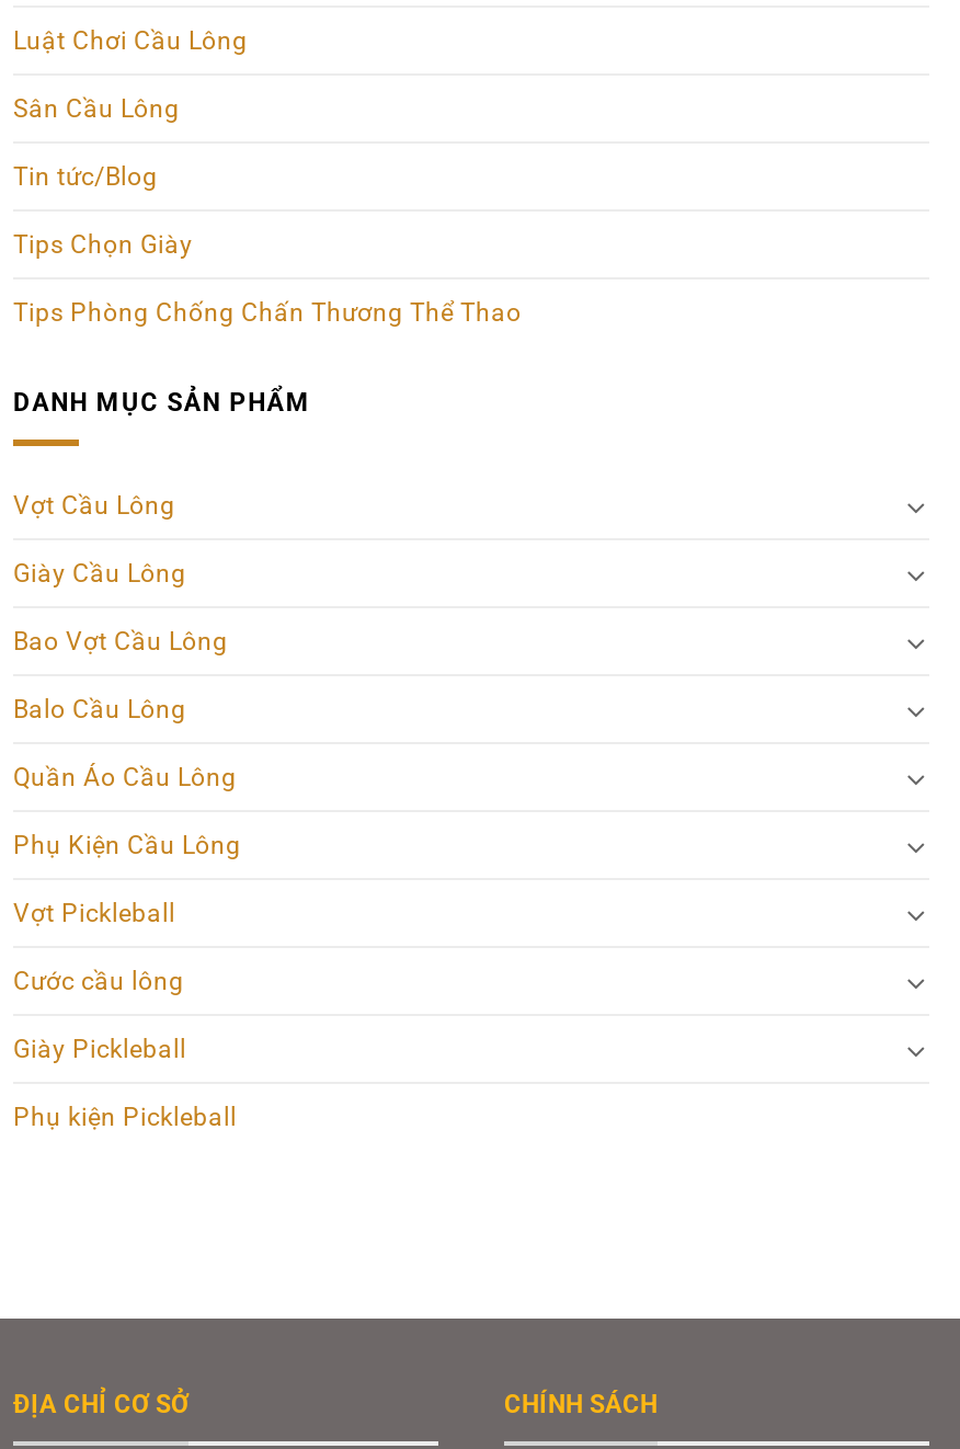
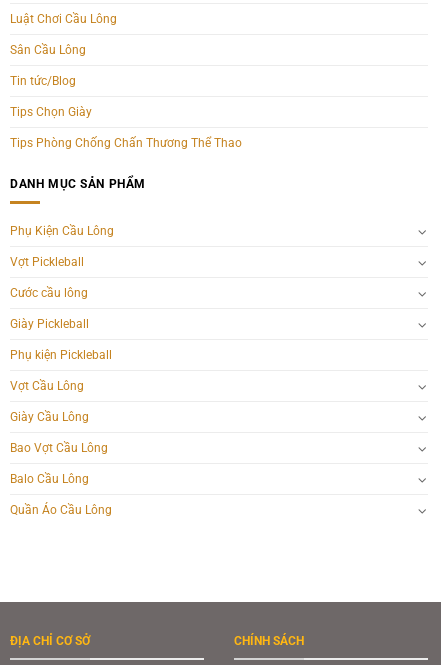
moved [13,489,237,792] -> [10,379,112,517]: Vợt Cầu Lông | Giày Cầu Lông | Bao Vợt Cầu Lông | Balo Cầu Lông | Quần Áo Cầu Lông
moved [13,829,241,1131] -> [10,224,114,362]: Phụ Kiện Cầu Lông | Vợt Pickleball | Cước cầu lông | Giày Pickleball | Phụ kiện Pickleball

